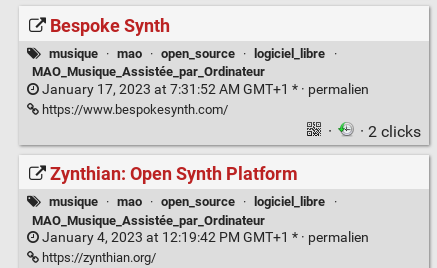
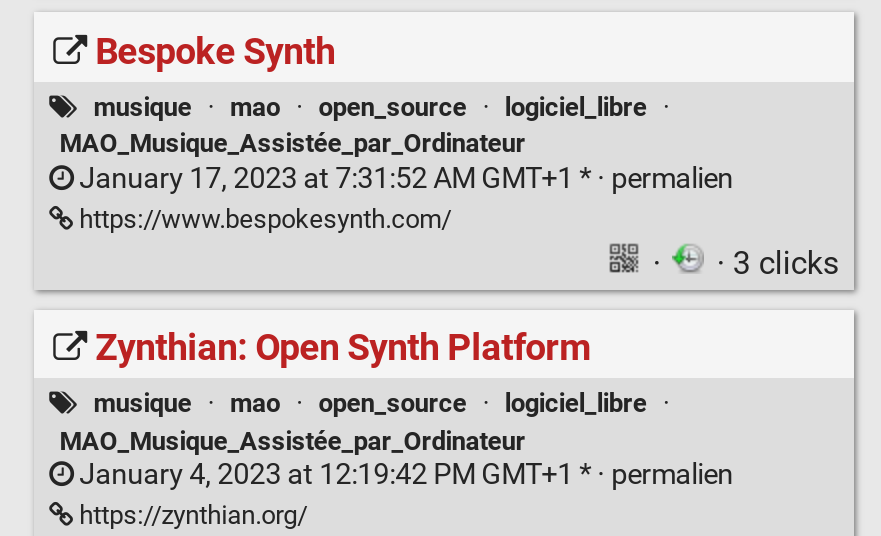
[360,121,421,140] · 2 clicks -> [717,243,839,281] · 3 clicks

